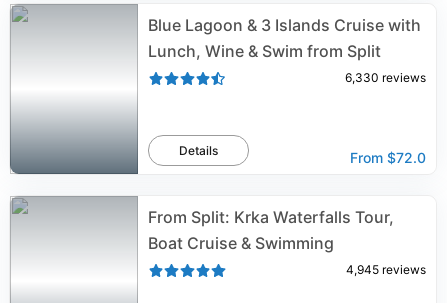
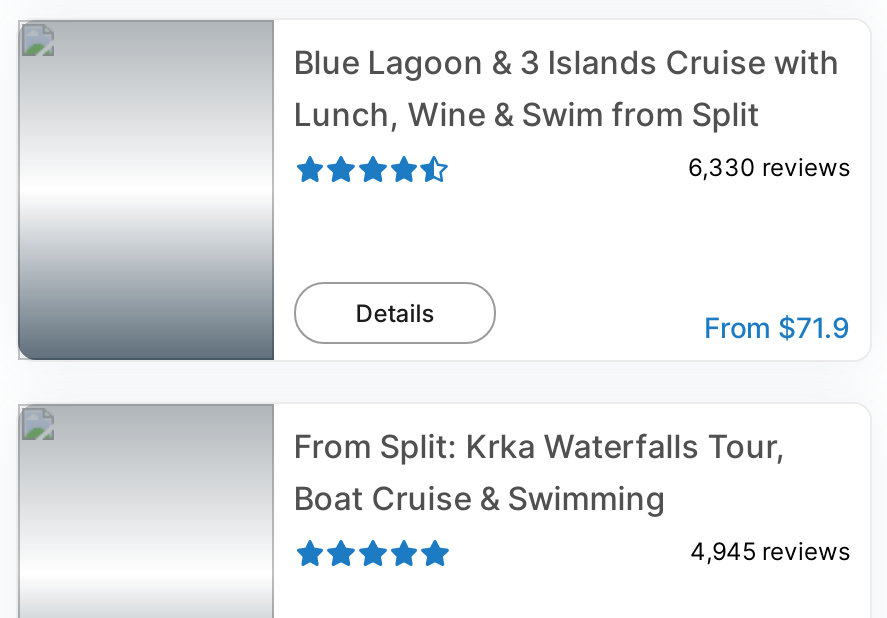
[350,149,426,166] From $72.0 -> [704,310,850,344] From $71.9

